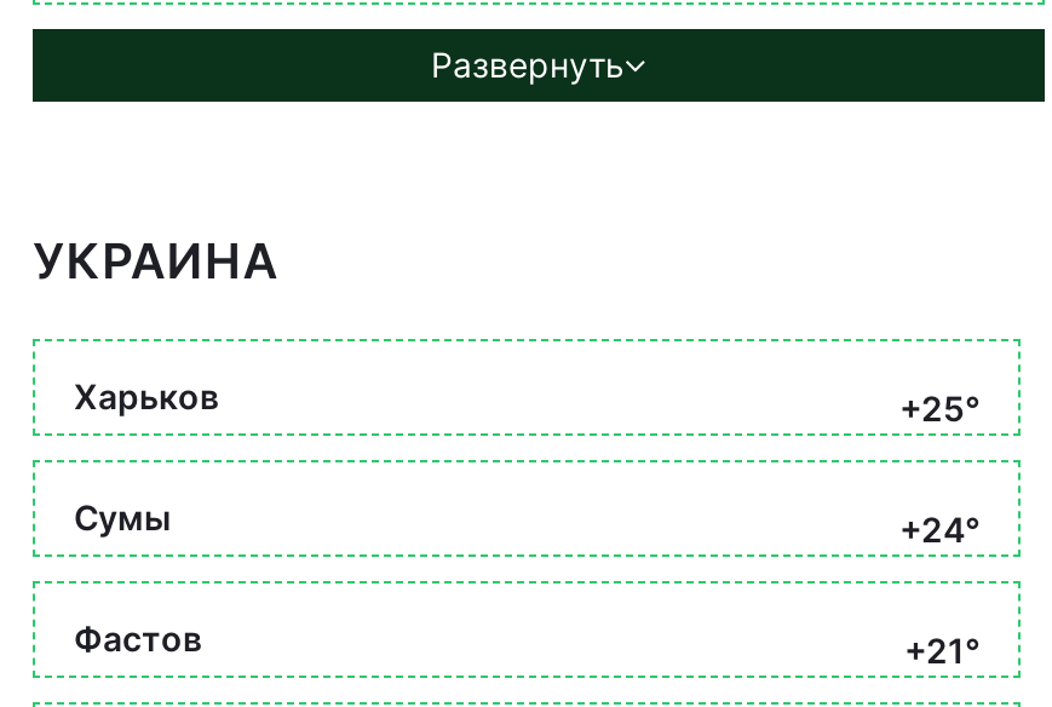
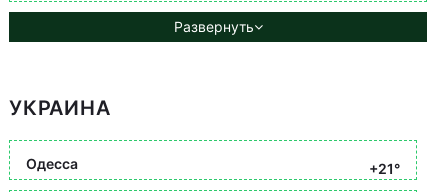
[74,374,979,657] Харьков | +25° | Сумы | +24° | Фастов -> [26,154,78,171] Одесса

